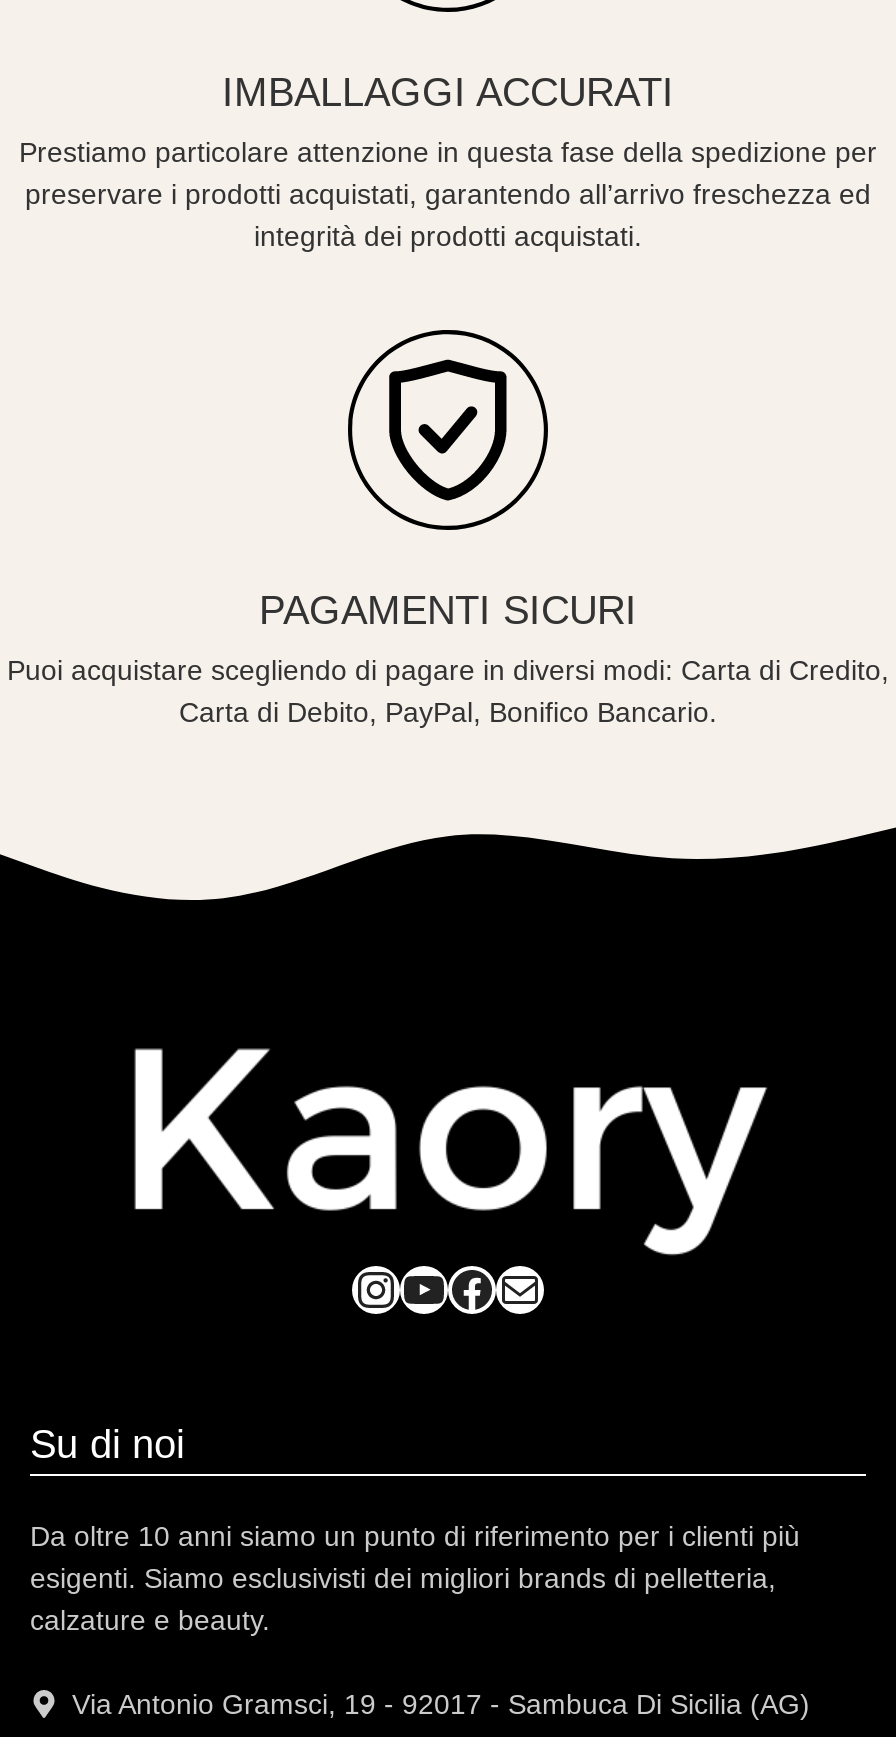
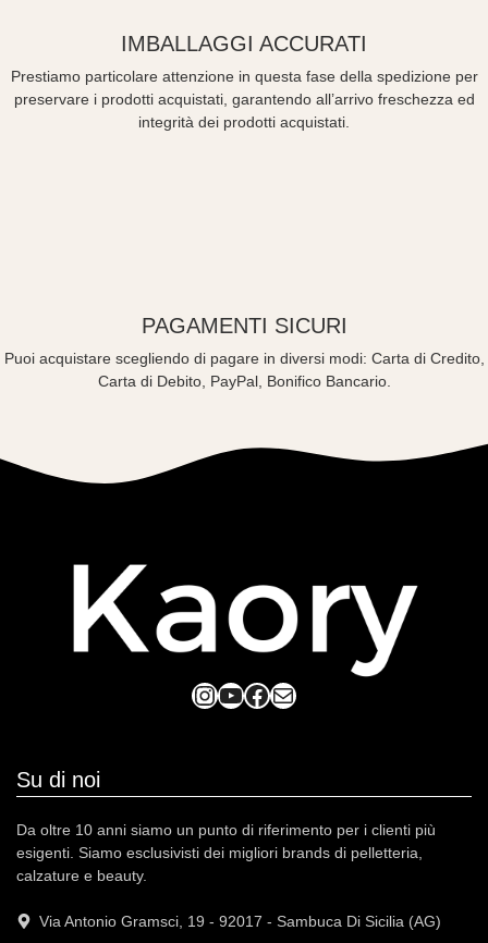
[346,328,550,532] [image] -> none

